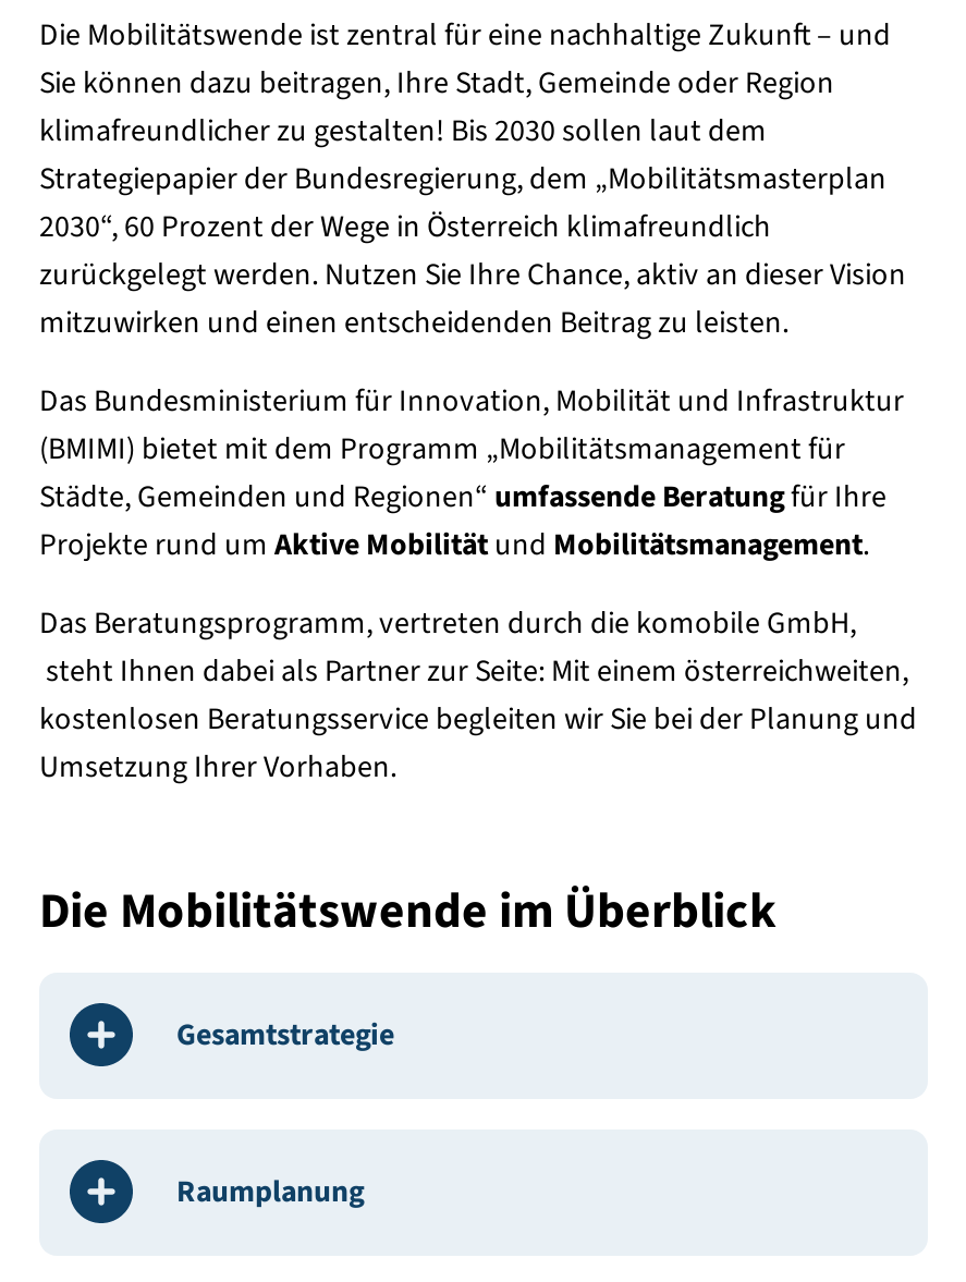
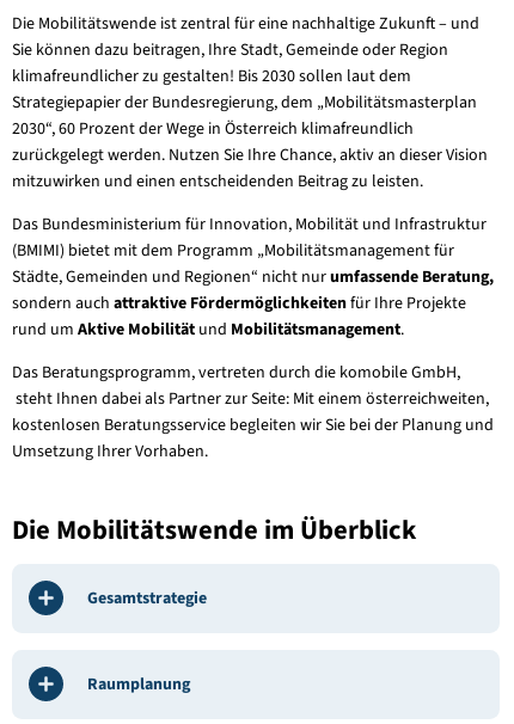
[39,475,886,567] Städte, Gemeinden und Regionen“umfassende Beratungfür Ihre | Projekte rund um Aktive Mobilität und Mobilitätsmanagement. -> [12,265,494,341] Städte, Gemeinden und Regionen“ nicht nur umfassende Beratung, | sondern auch attraktive Fördermöglichkeiten für Ihre Projekte | rund um Aktive Mobilität und Mobilitätsmanagement.

